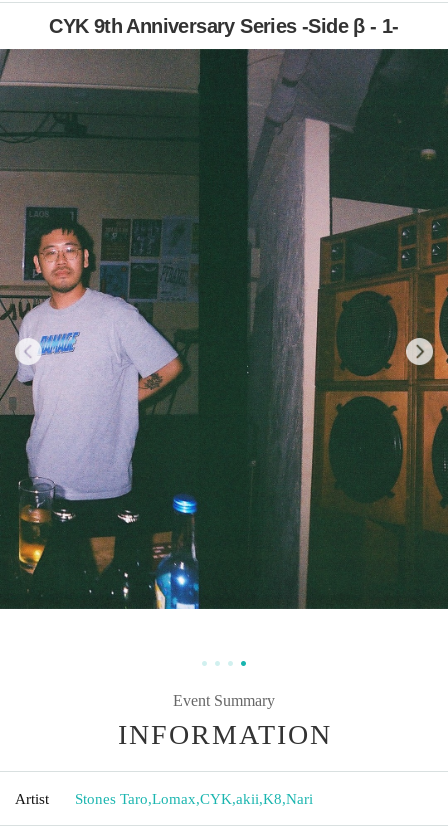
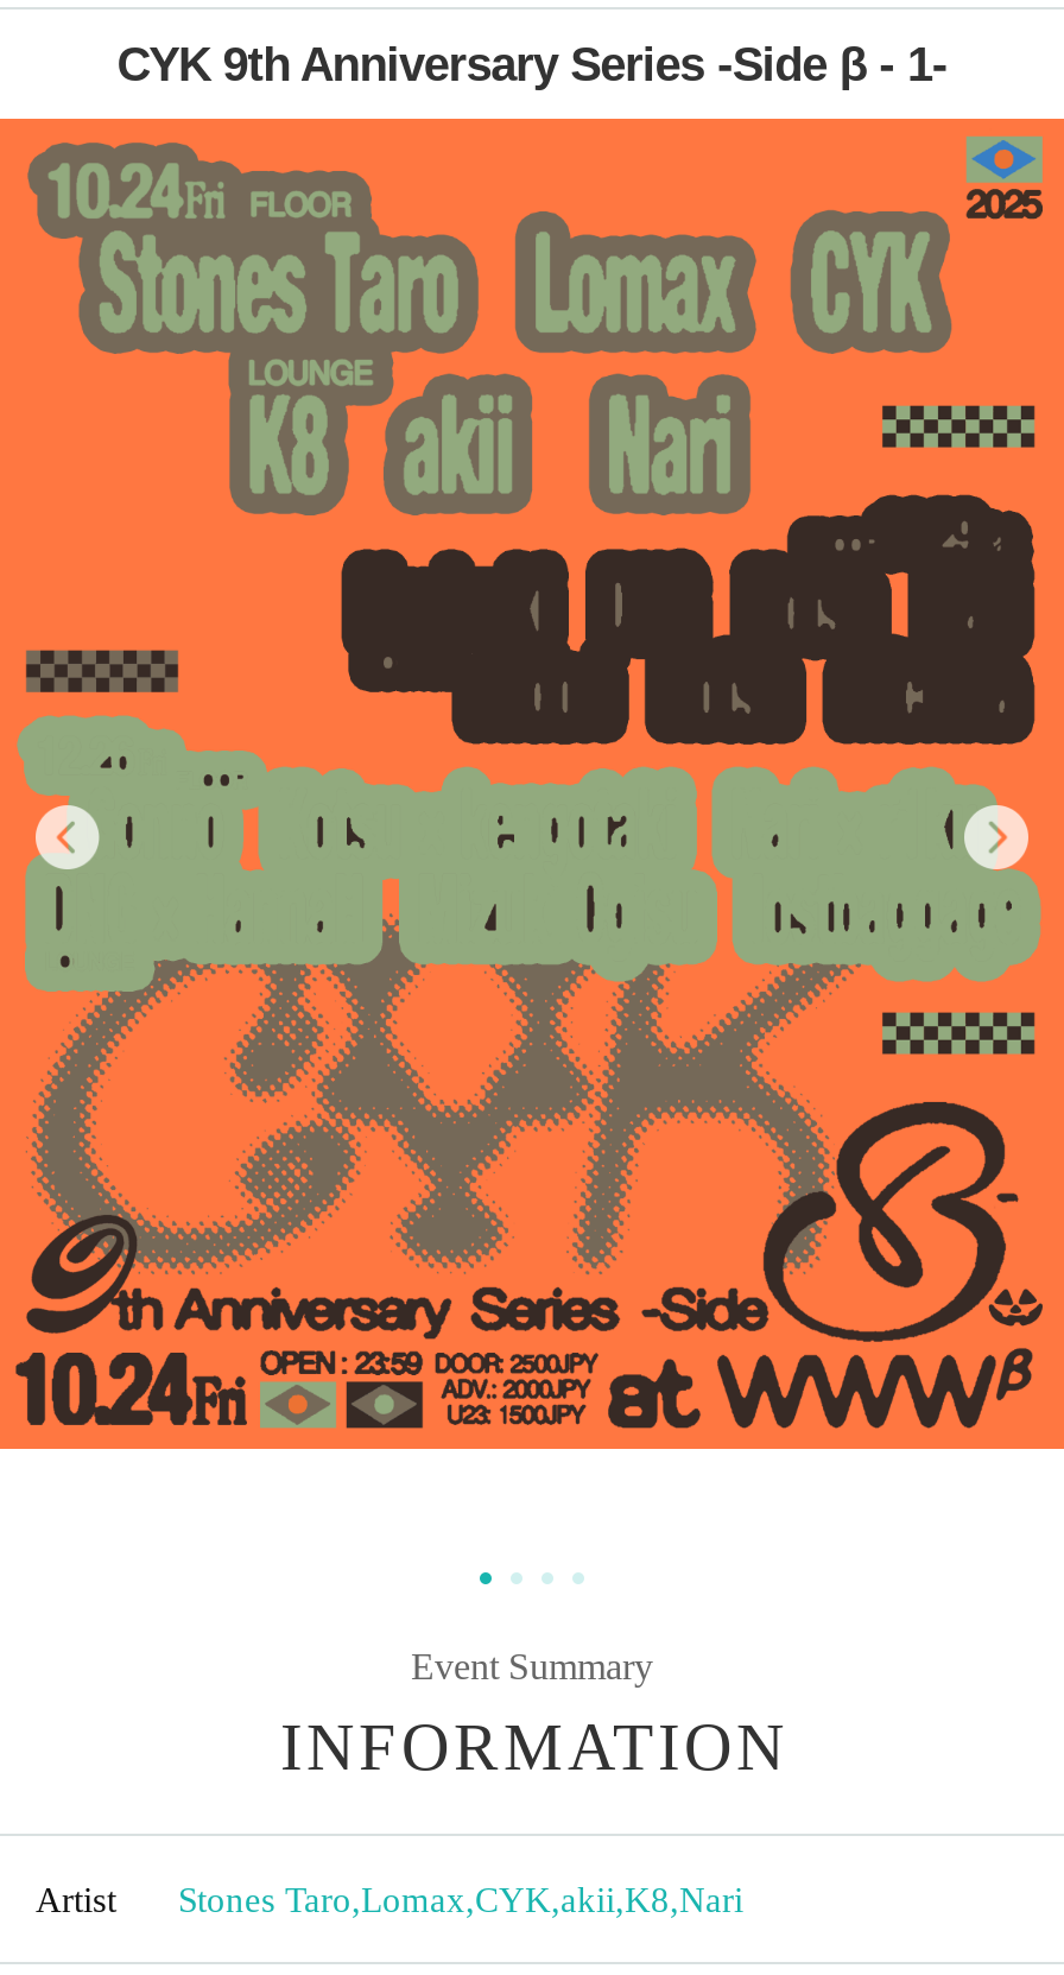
[3,48,445,610] [image] -> [7,116,1057,1451] [image]

